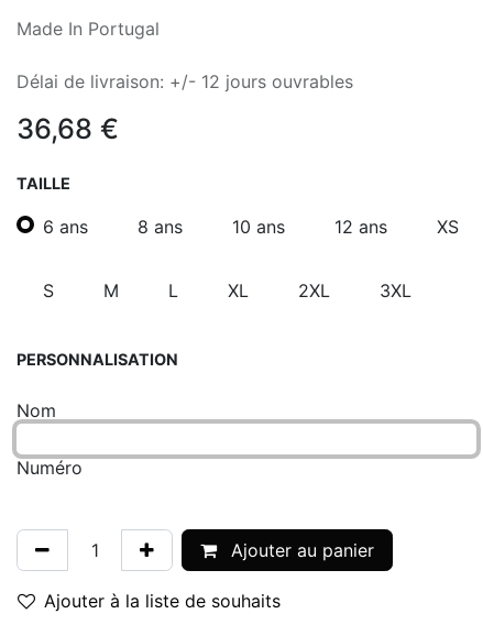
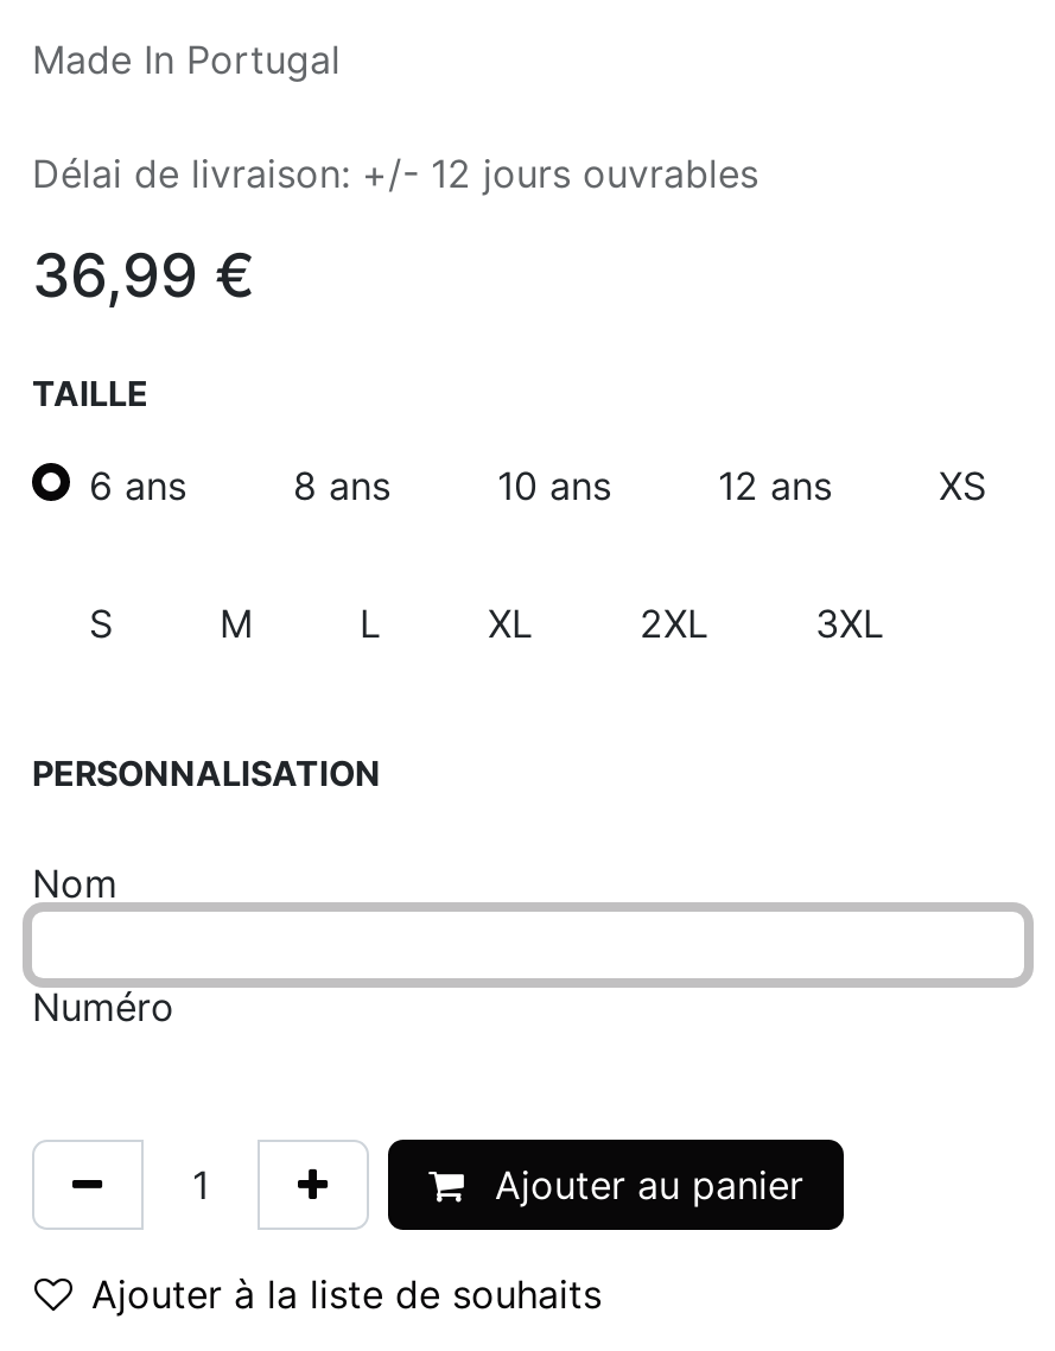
[17,112,119,145] 36,68 € -> [32,240,255,311] 36,99 €

